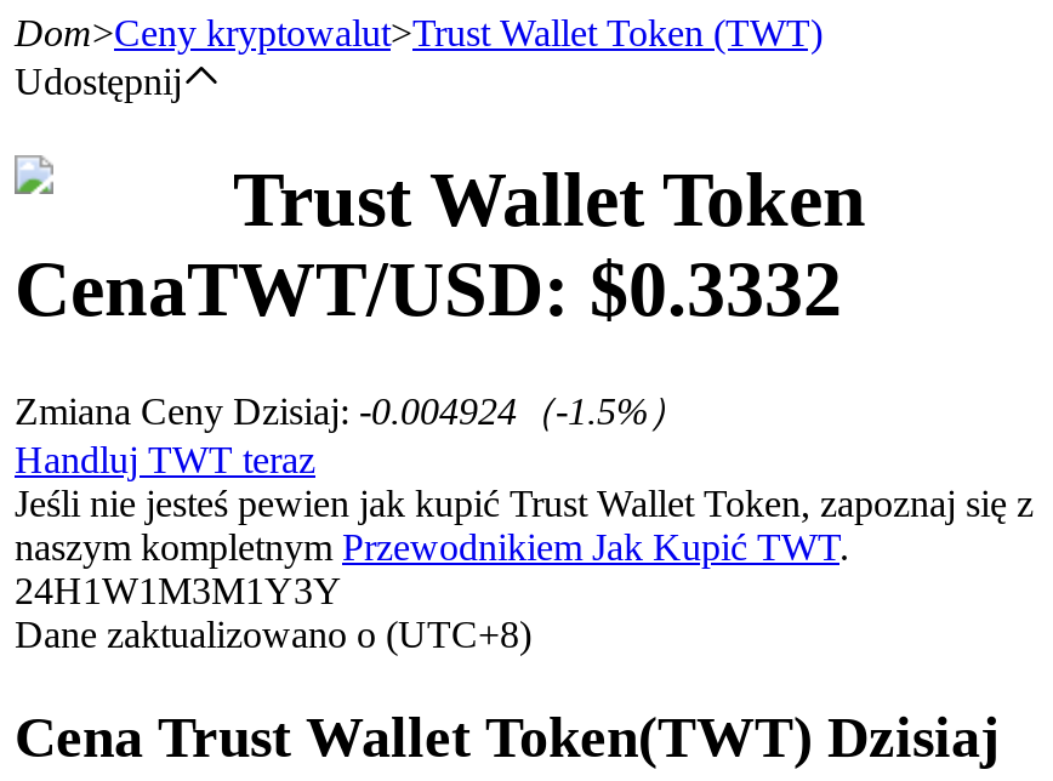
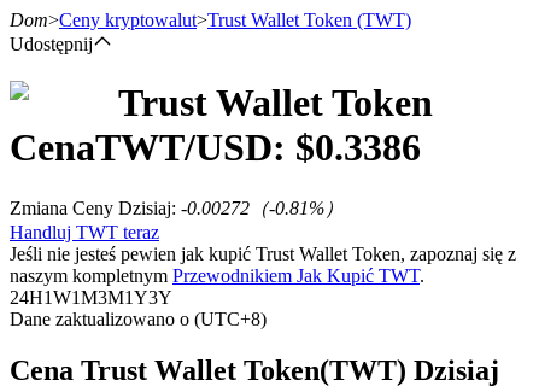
[15,246,842,333] CenaTWT/USD: $0.3332 -> [10,126,421,169] CenaTWT/USD: $0.3386
[15,390,687,431] Zmiana Ceny Dzisiaj: -0.004924（-1.5%） -> [10,198,344,218] Zmiana Ceny Dzisiaj: -0.00272（-0.81%）

